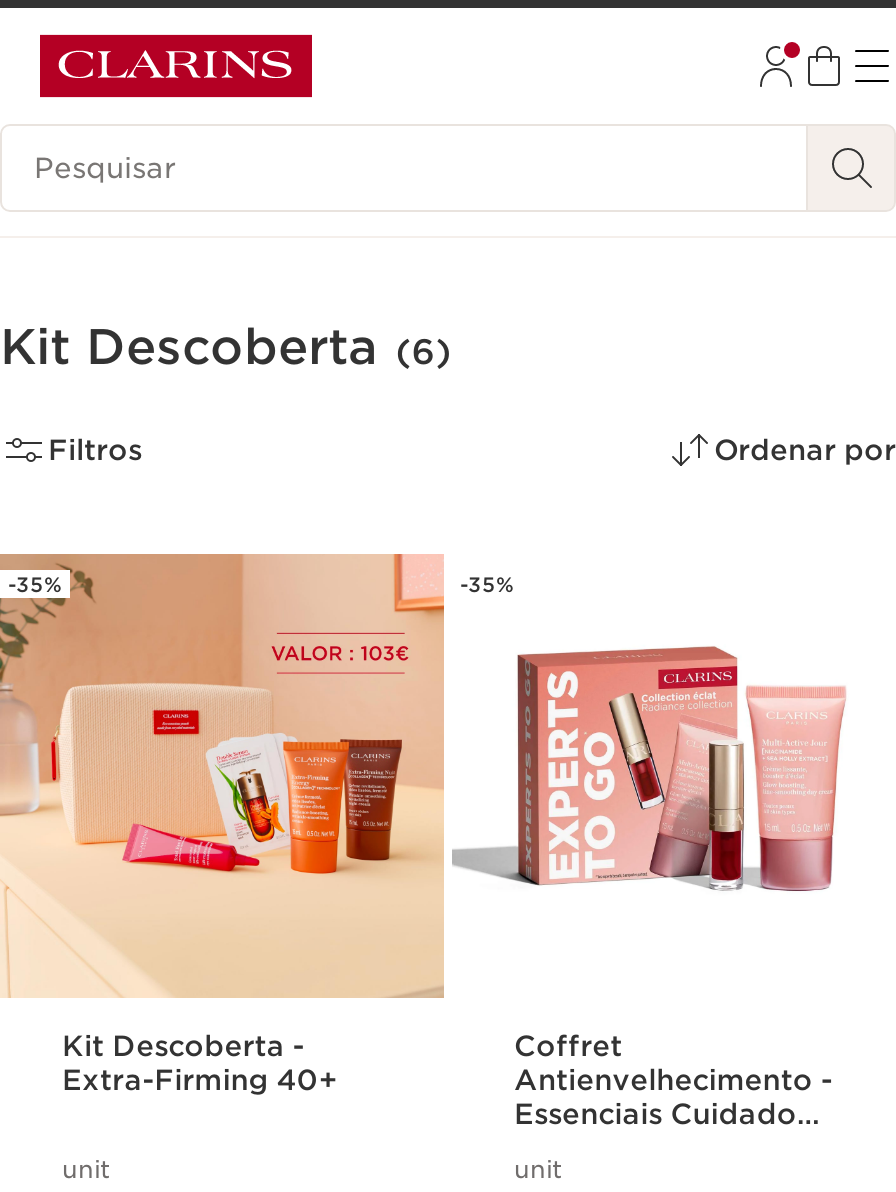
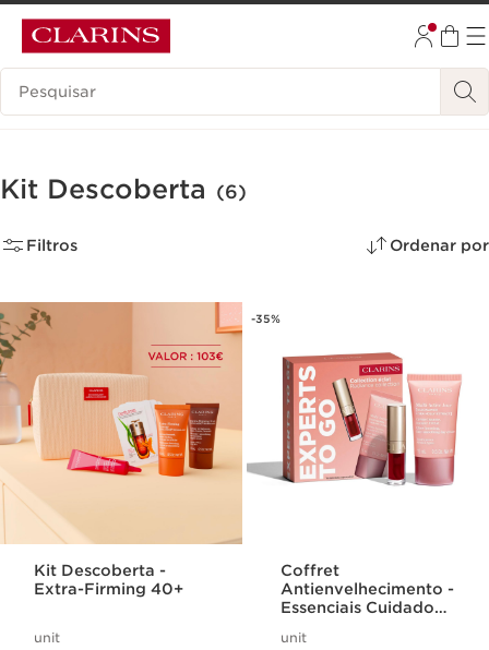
[8,572,62,596] -35% -> none

